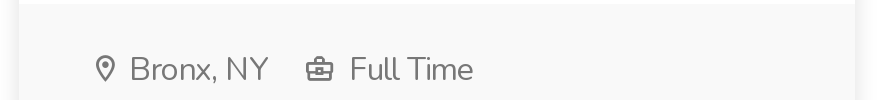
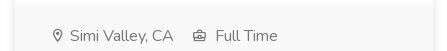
[121,48,267,92] Bronx, NY -> [66,25,174,47] Simi Valley, CA

